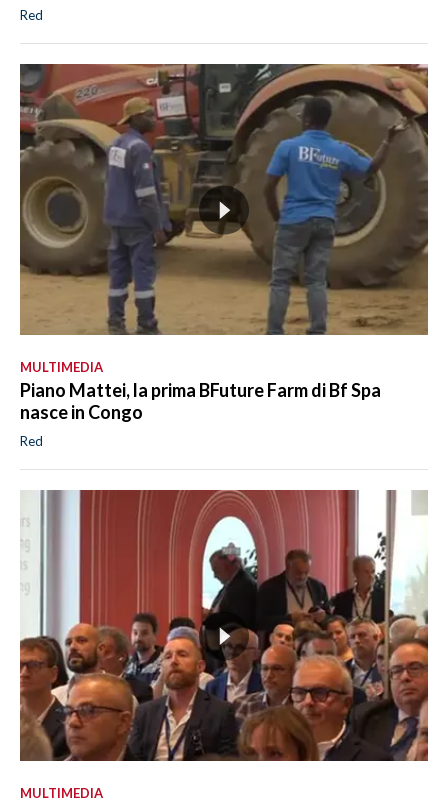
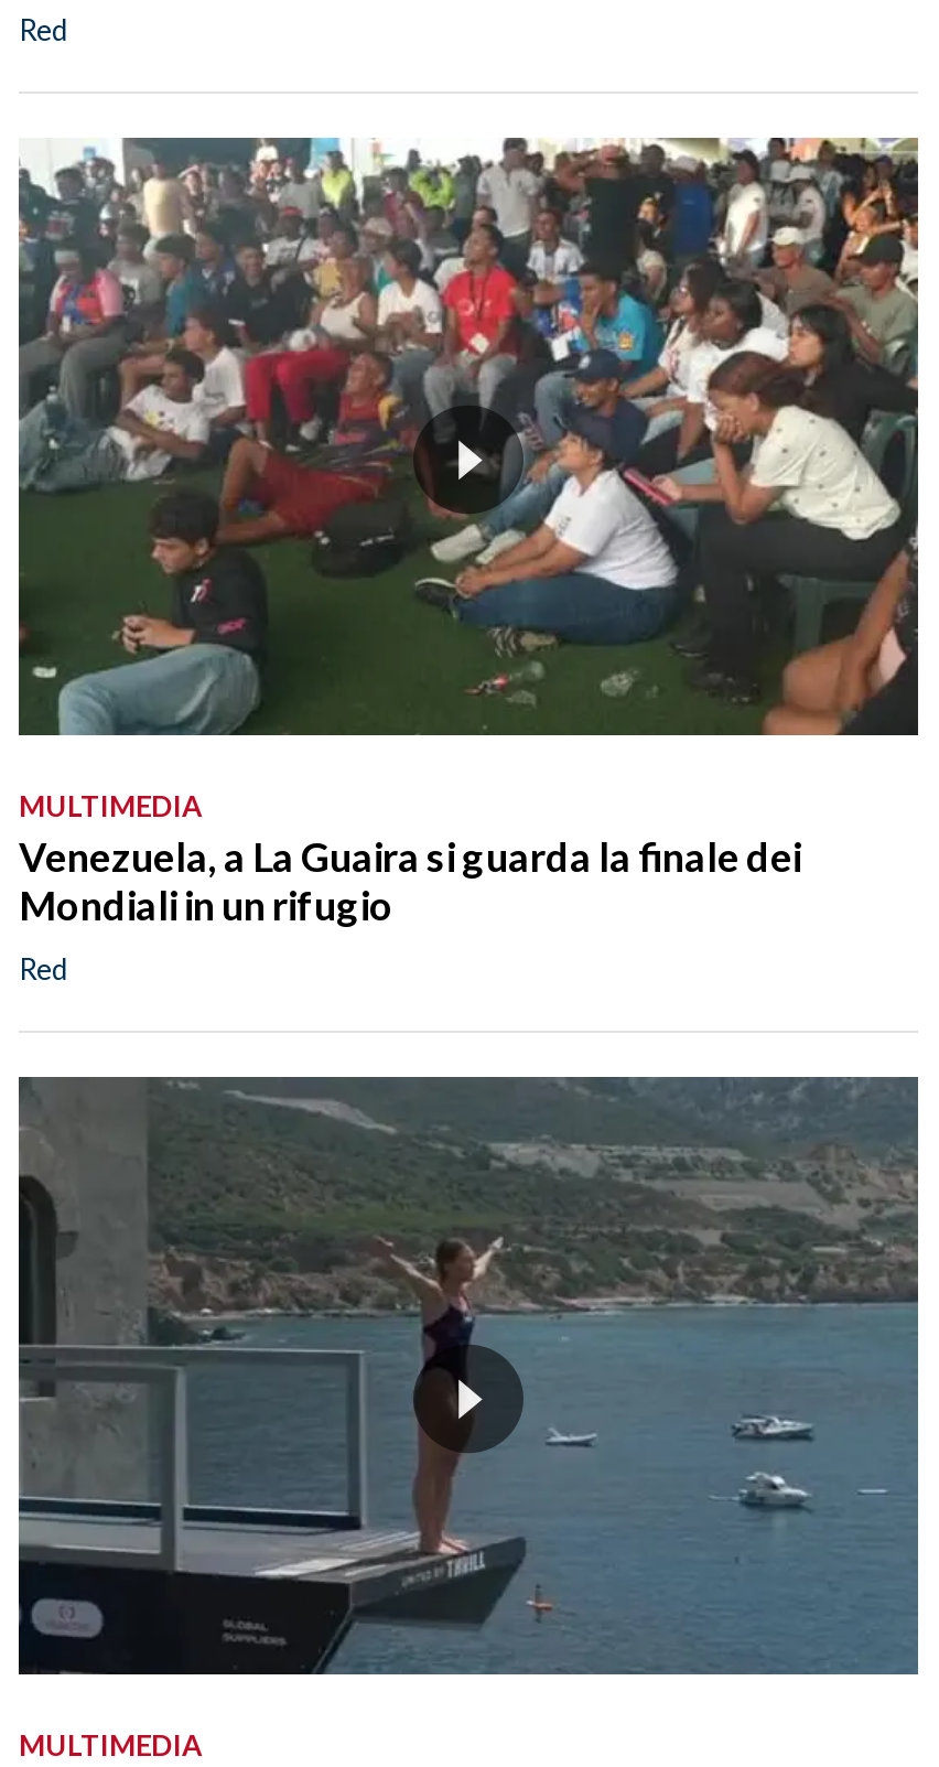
[19,63,429,336] [image] -> [17,136,920,737] [image]
[20,379,381,423] Piano Mattei, la prima BFuture Farm di Bf Spa | nasce in Congo -> [19,833,801,930] Venezuela, a La Guaira si guarda la finale dei | Mondiali in un rifugio
[19,489,429,762] [image] -> [17,1075,920,1677] [image]

